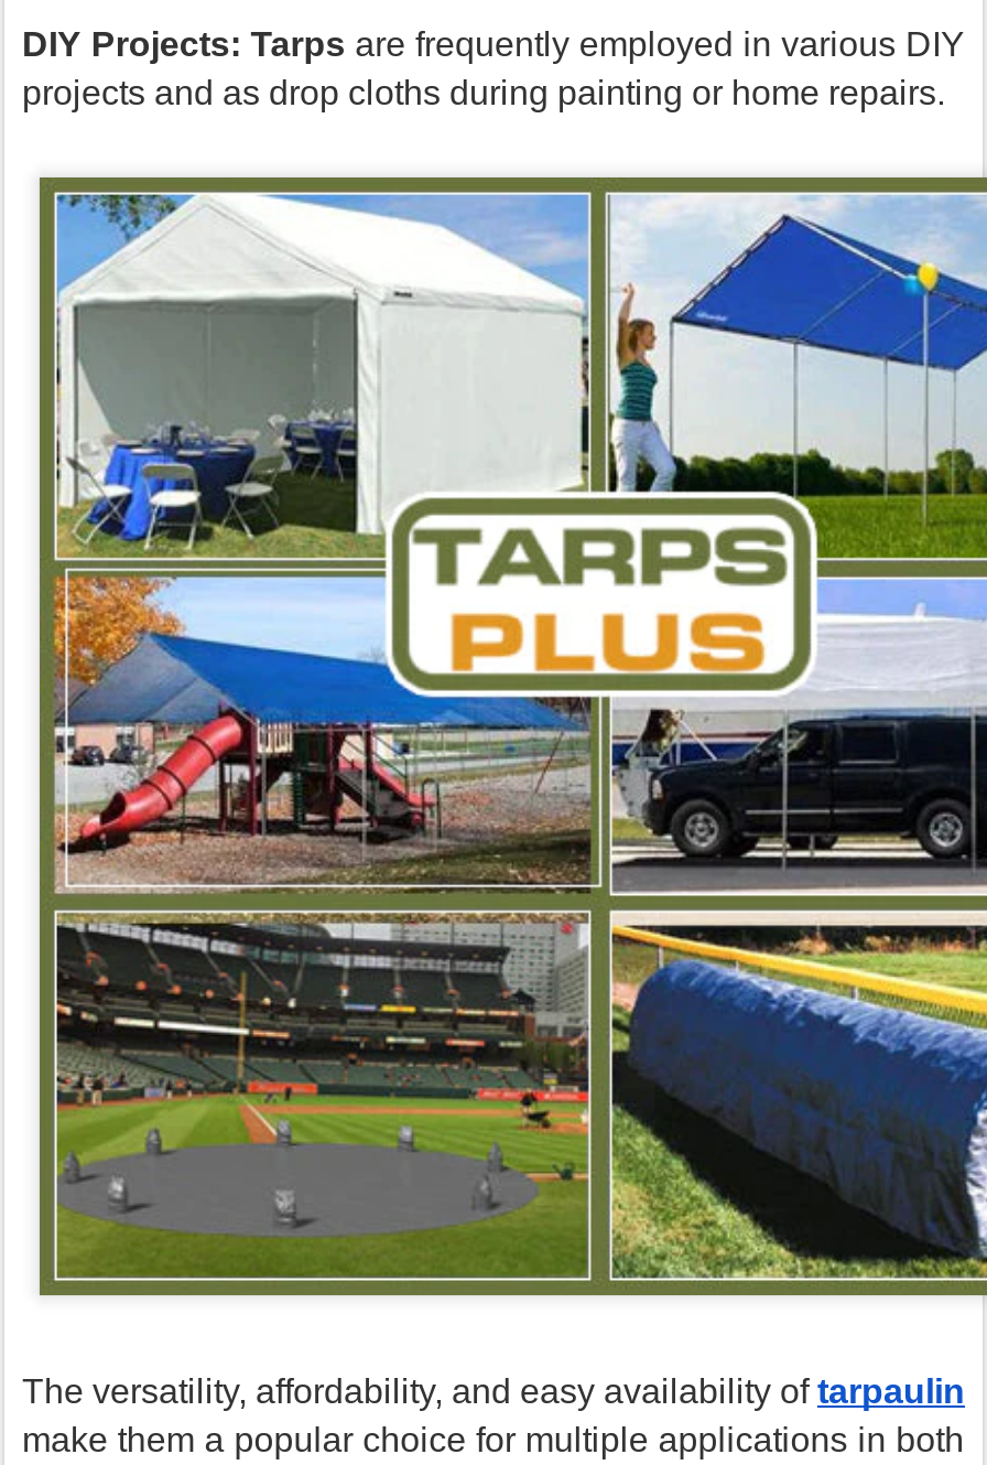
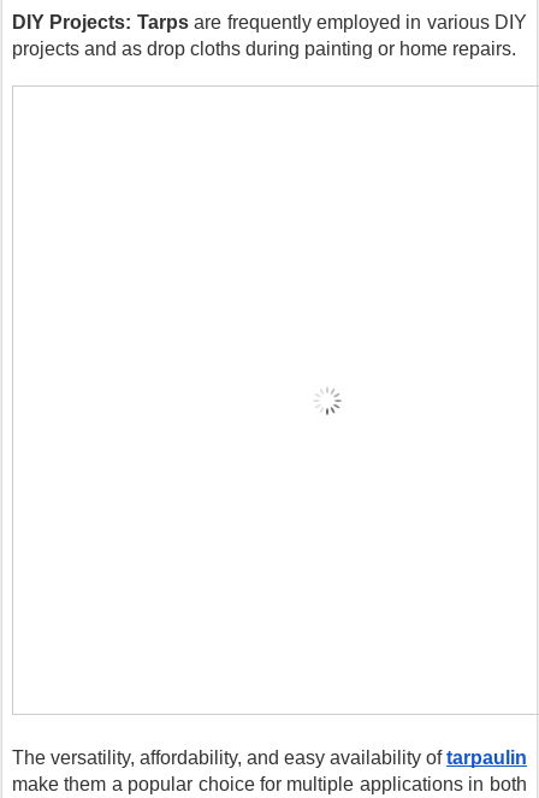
[37,175,980,1297] [image] -> none

